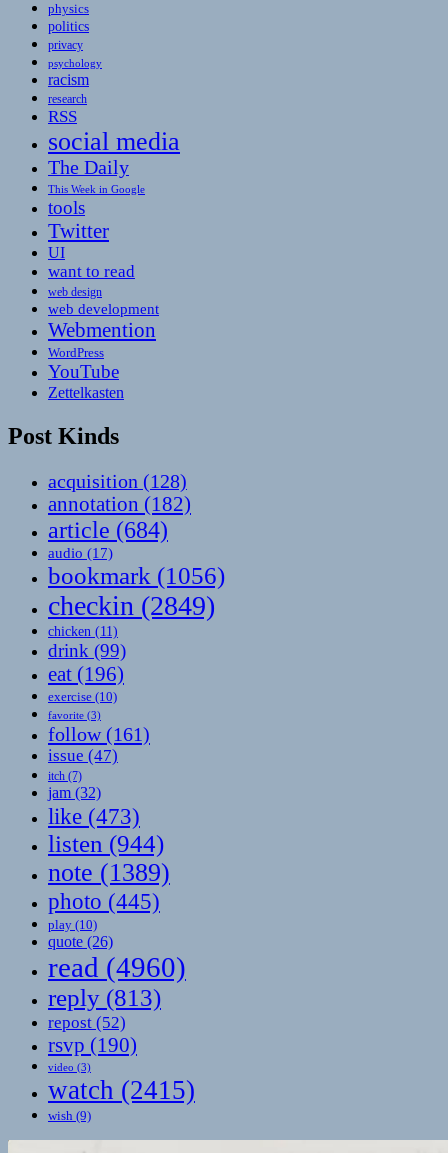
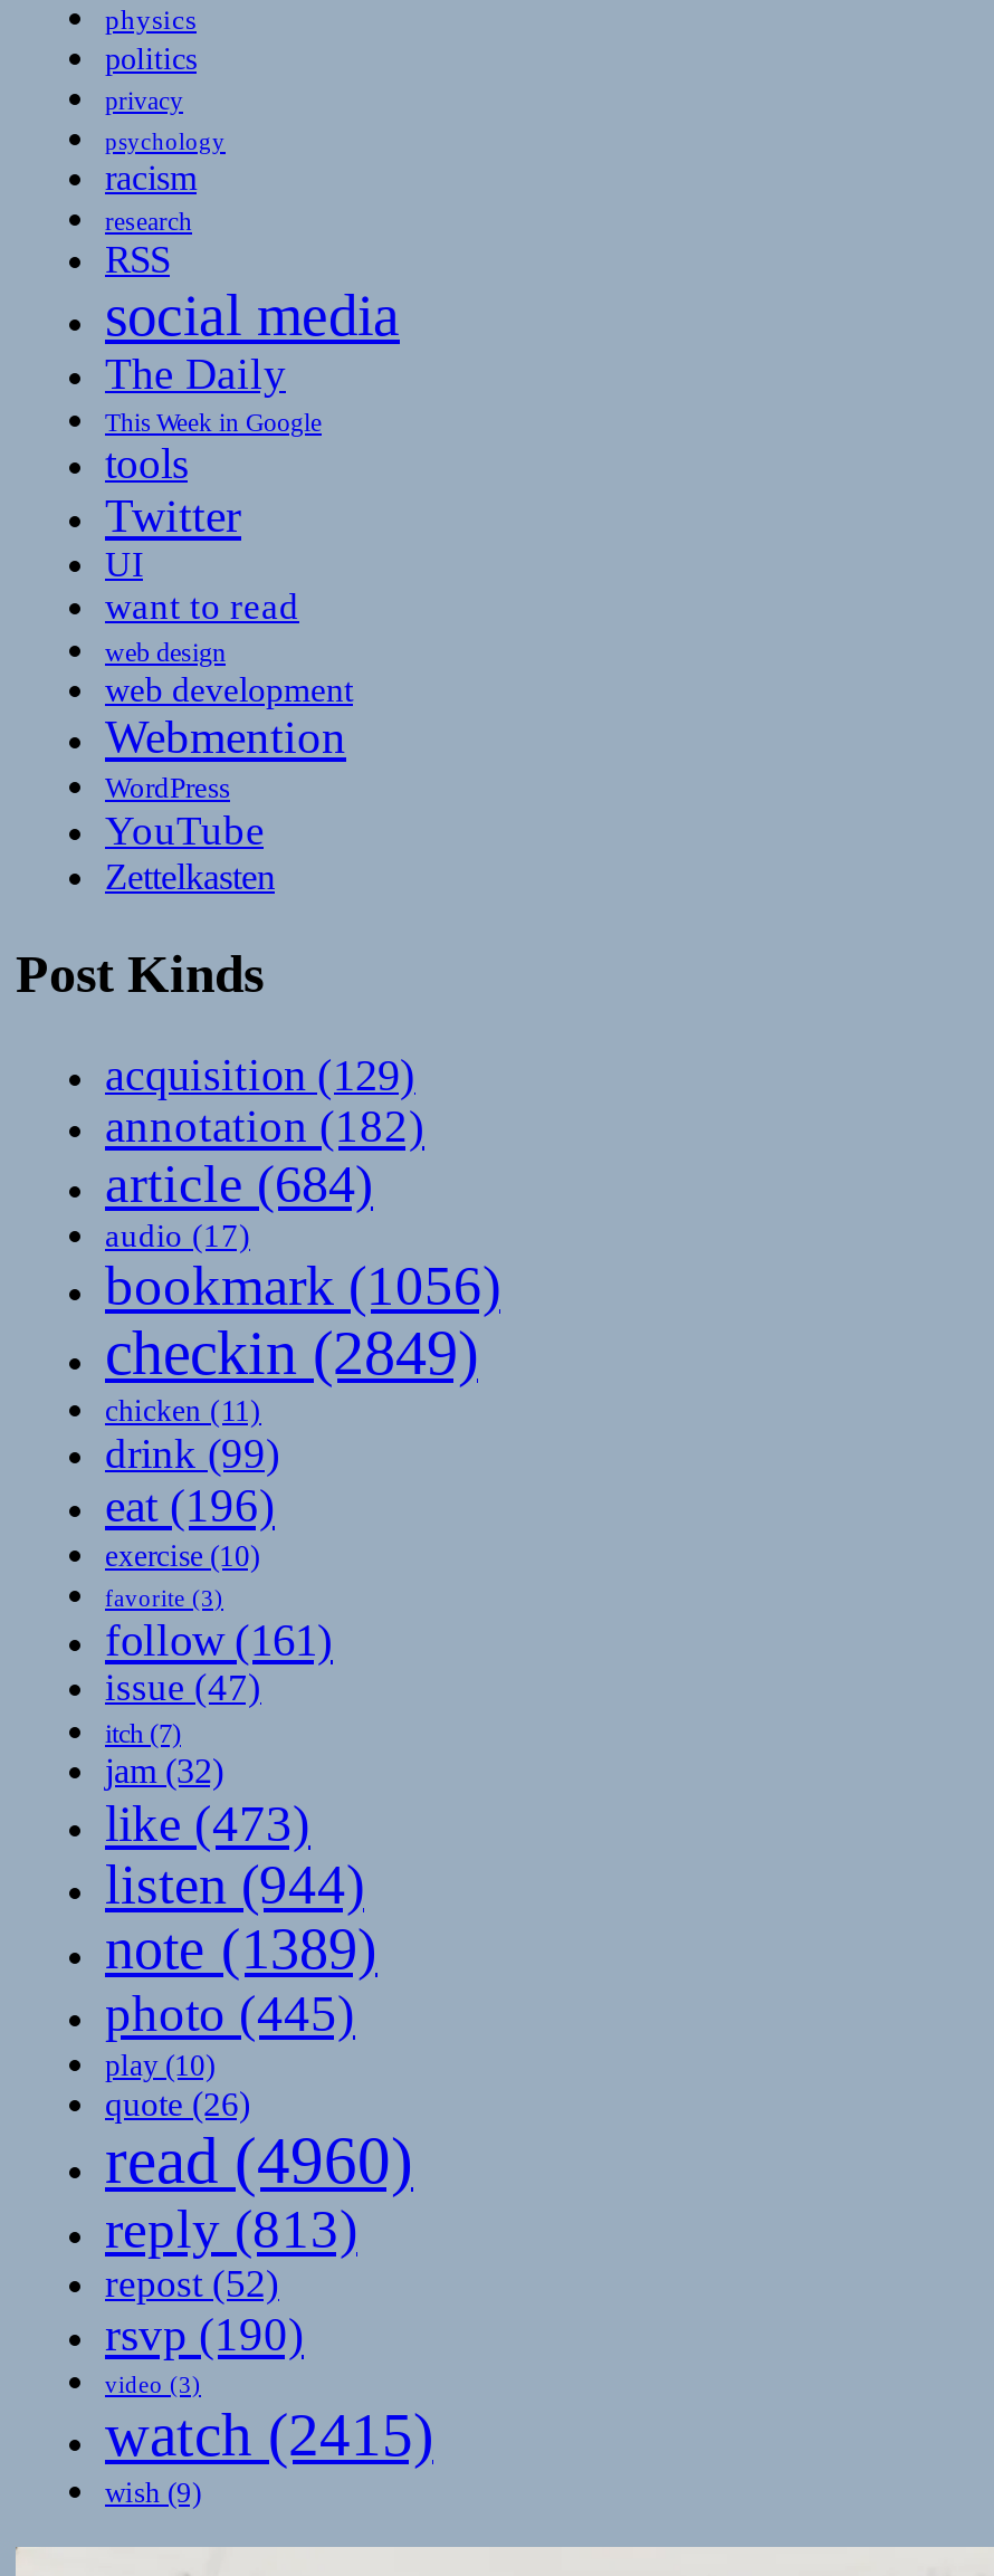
[48,470,187,492] acquisition (128) -> [105,1051,415,1100] acquisition (129)

